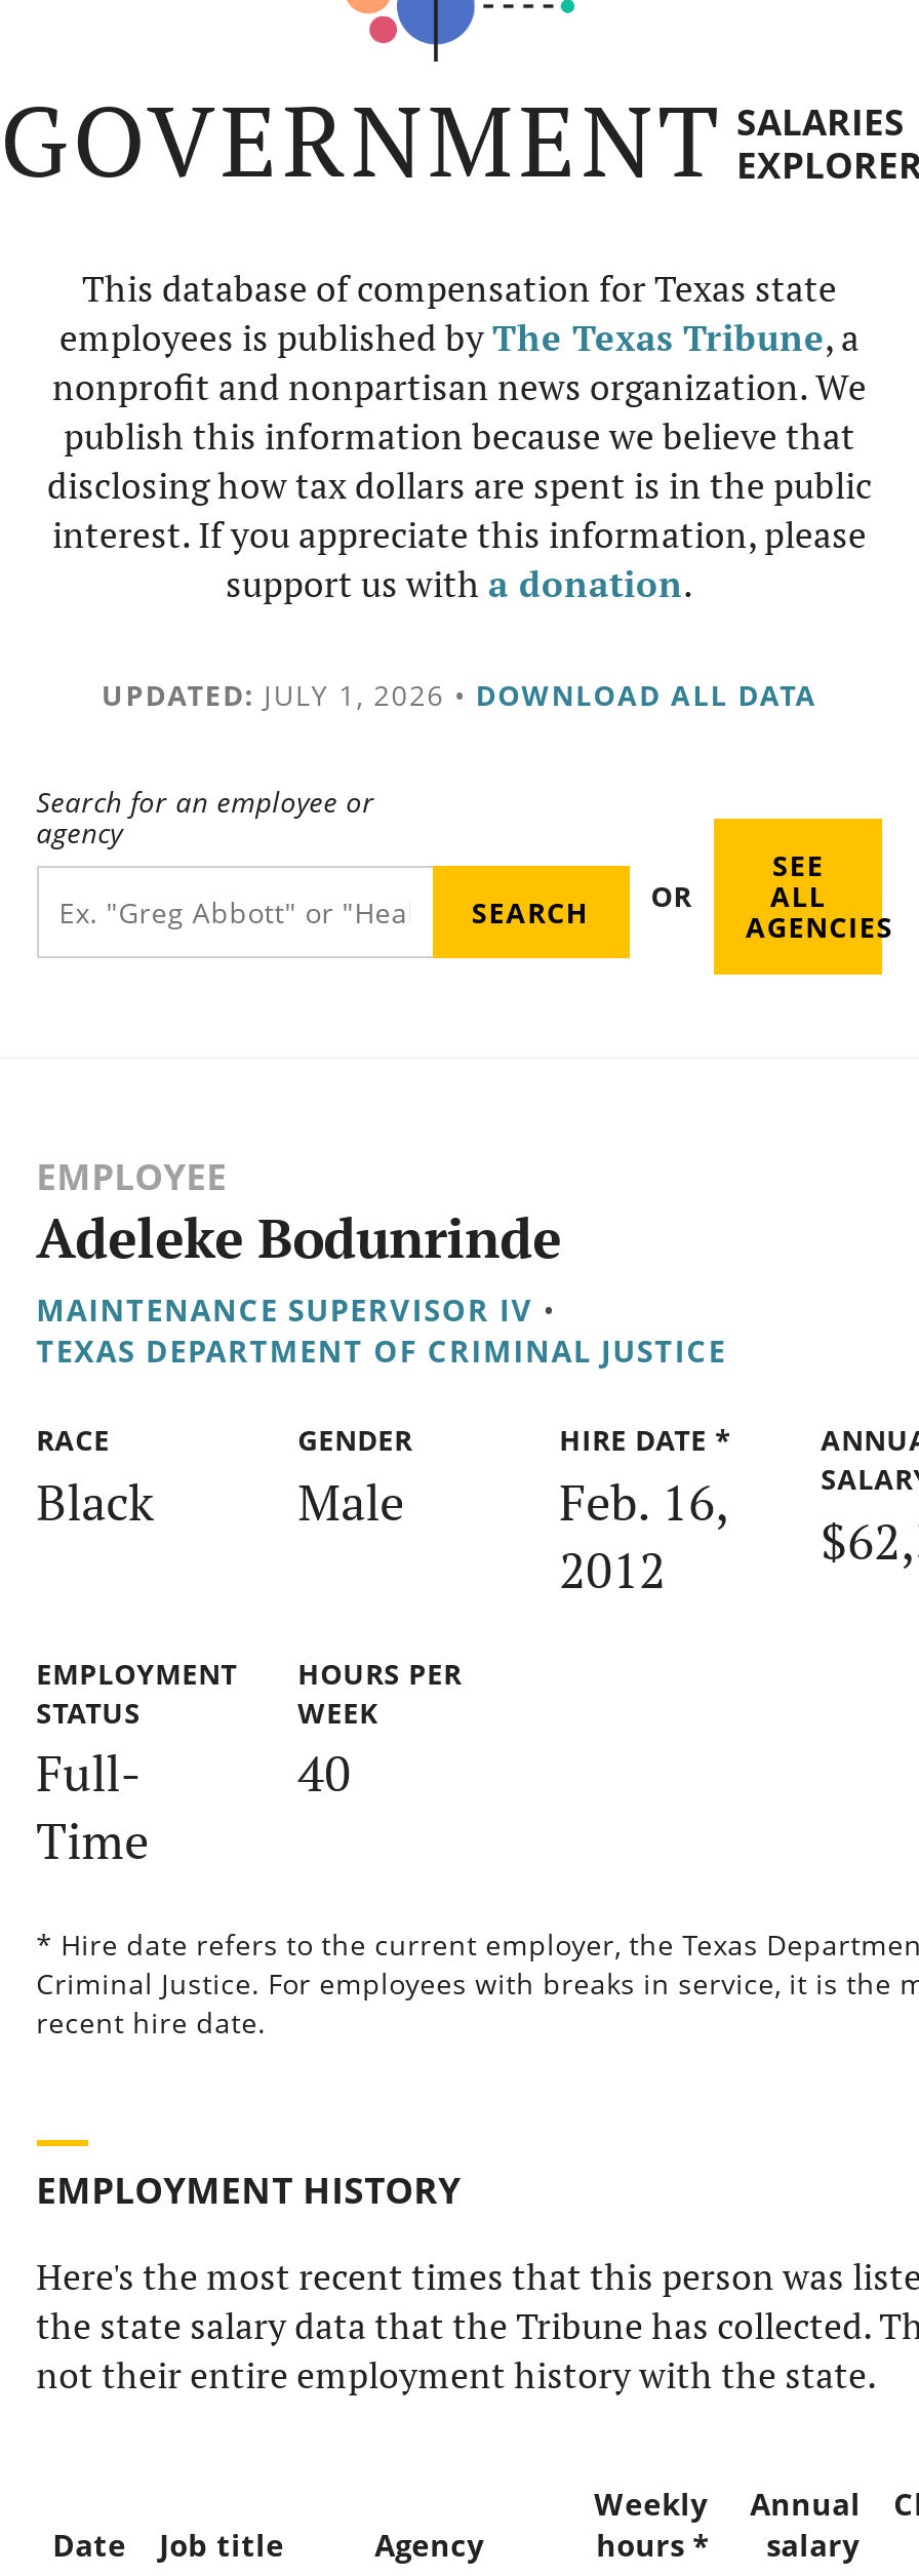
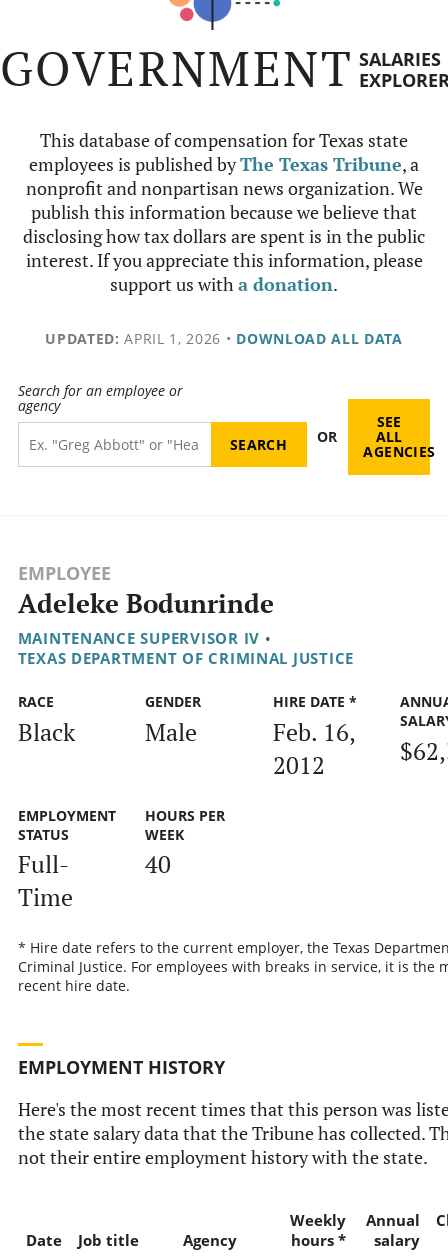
[102,675,817,714] UPDATED: JULY 1, 2026 • DOWNLOAD ALL DATA -> [45,329,403,348] UPDATED: APRIL 1, 2026 • DOWNLOAD ALL DATA

